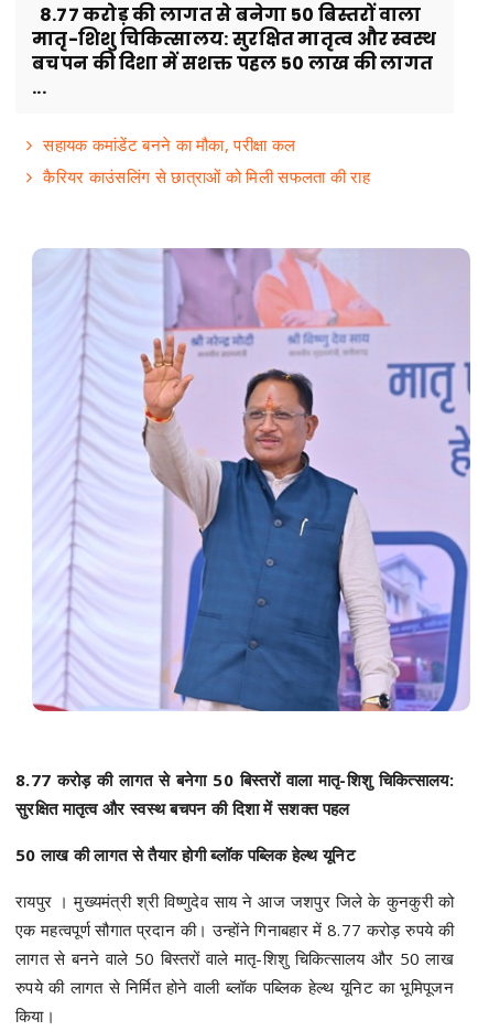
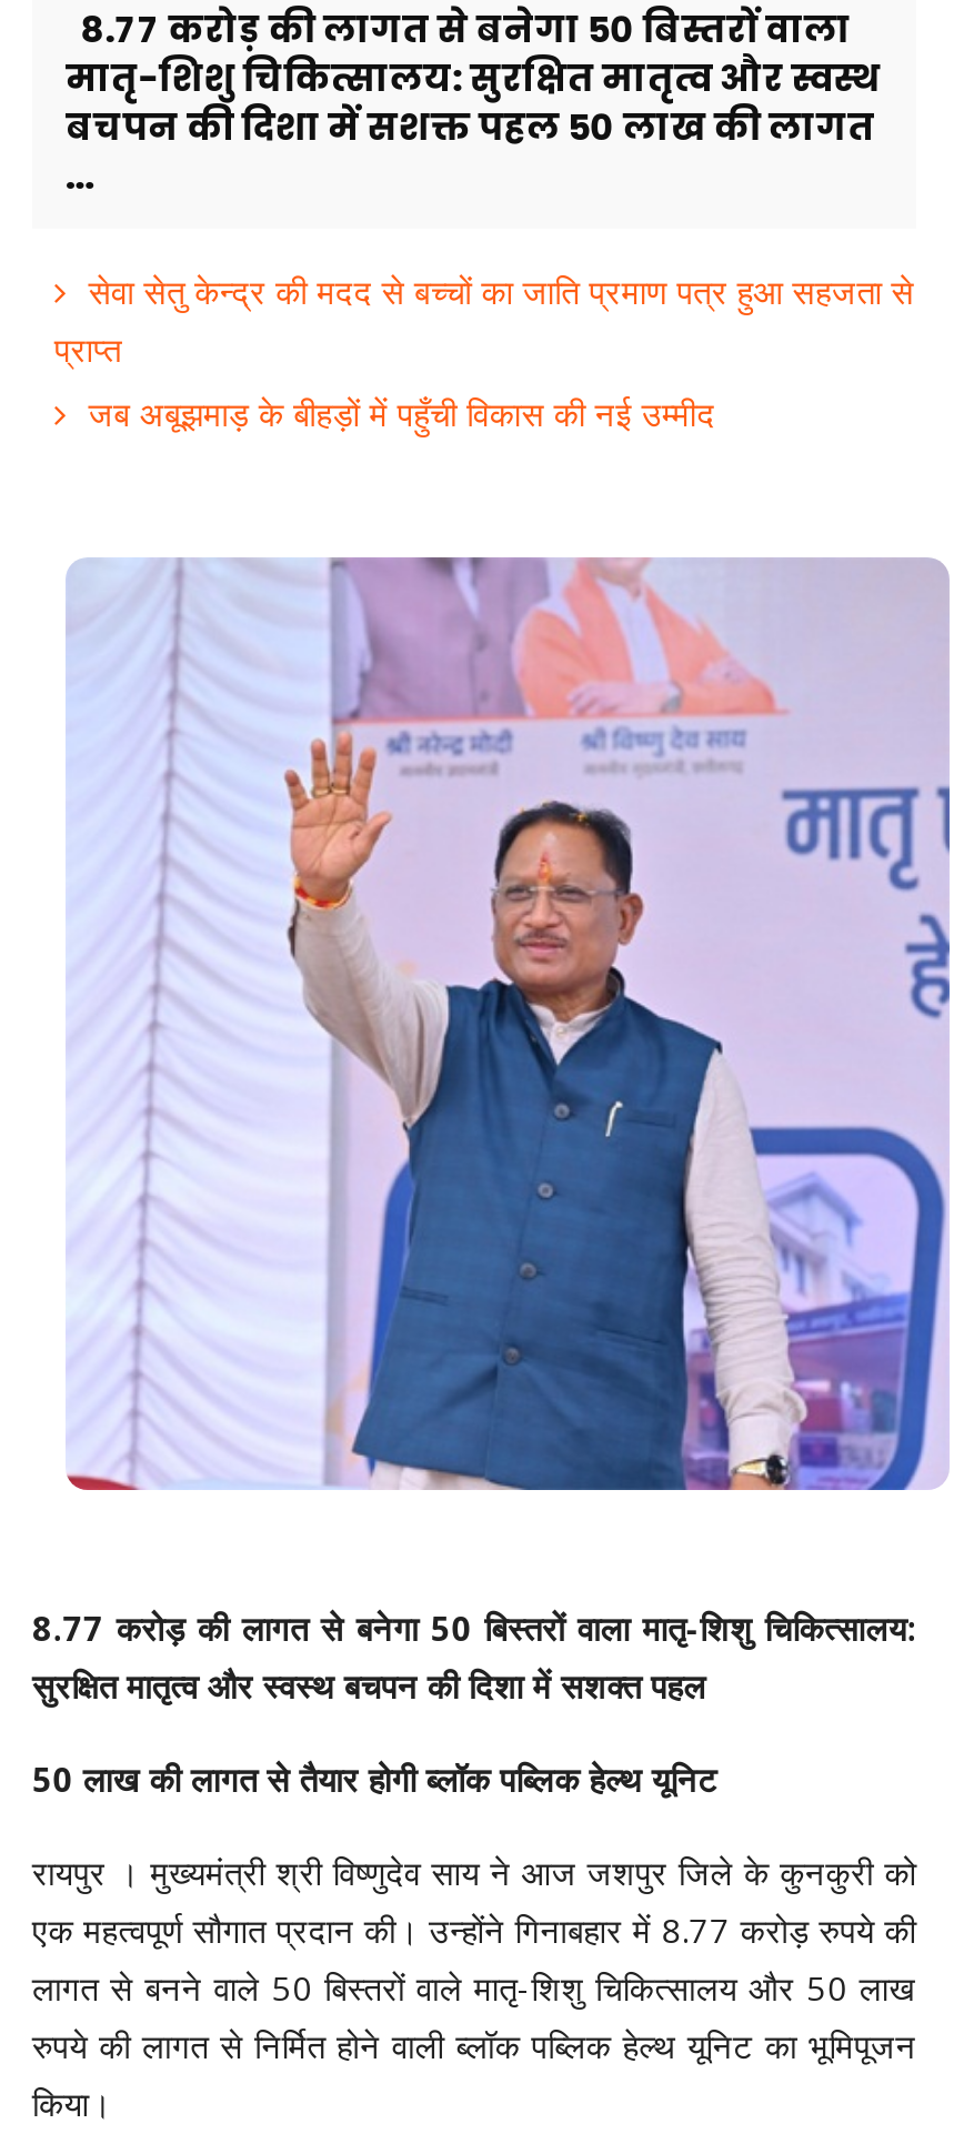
[43,133,370,187] सहायक कमांडेंट बनने का मौका, परीक्षा कल | कैरियर काउंसलिंग से छात्राओं को मिली सफलता की राह -> [54,268,914,435] सेवा सेतु केन्द्र की मदद से बच्चों का जाति प्रमाण पत्र हुआ सहजता से | प्राप्त | जब अबूझमाड़ के बीहड़ों में पहुँची विकास की नई उम्मीद

